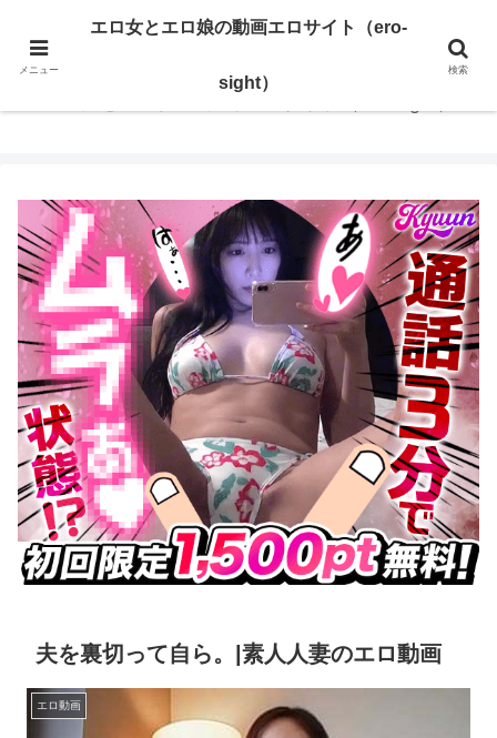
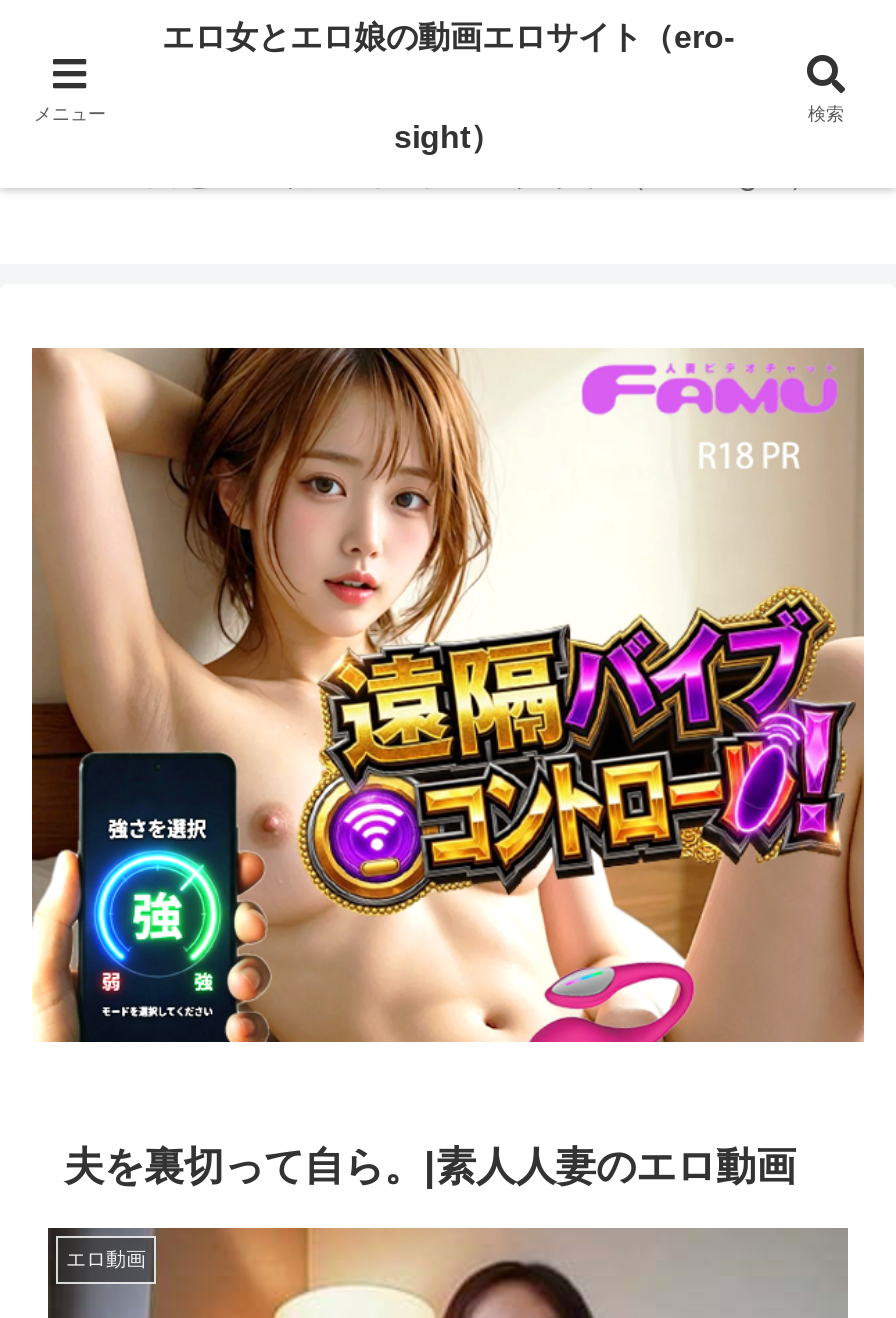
[17,199,480,586] [image] -> [30,346,866,1044] [image]

